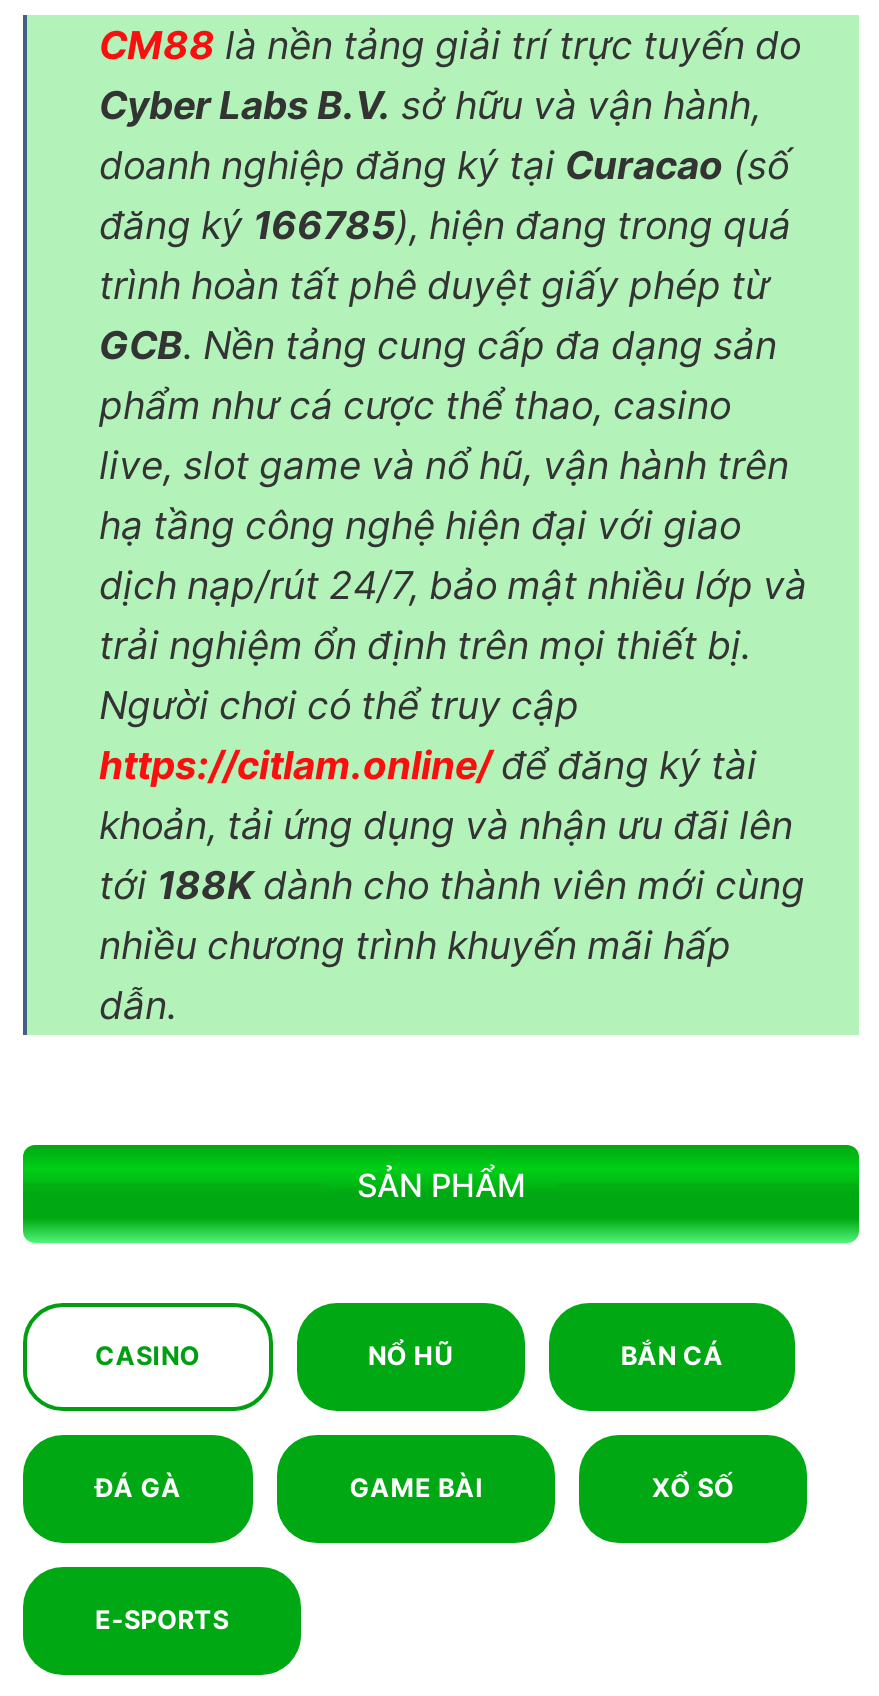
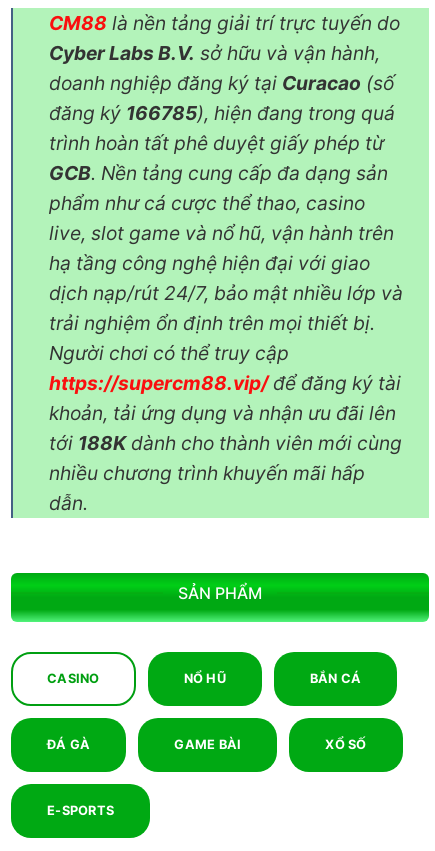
[99,740,757,788] https://citlam.online/ để đăng ký tài -> [49,371,401,395] https://supercm88.vip/ để đăng ký tài

